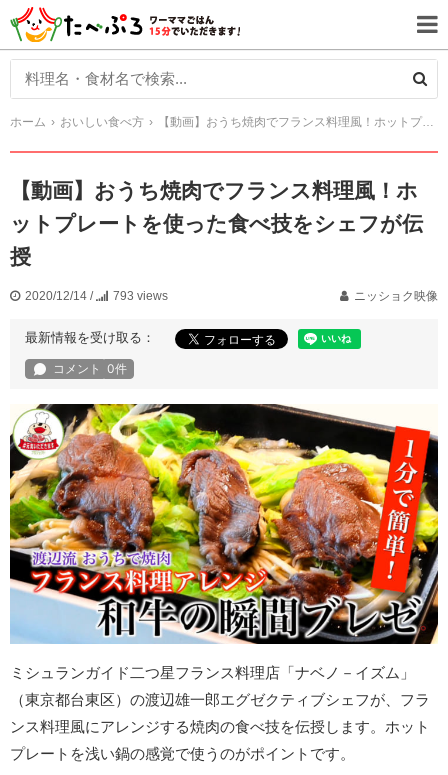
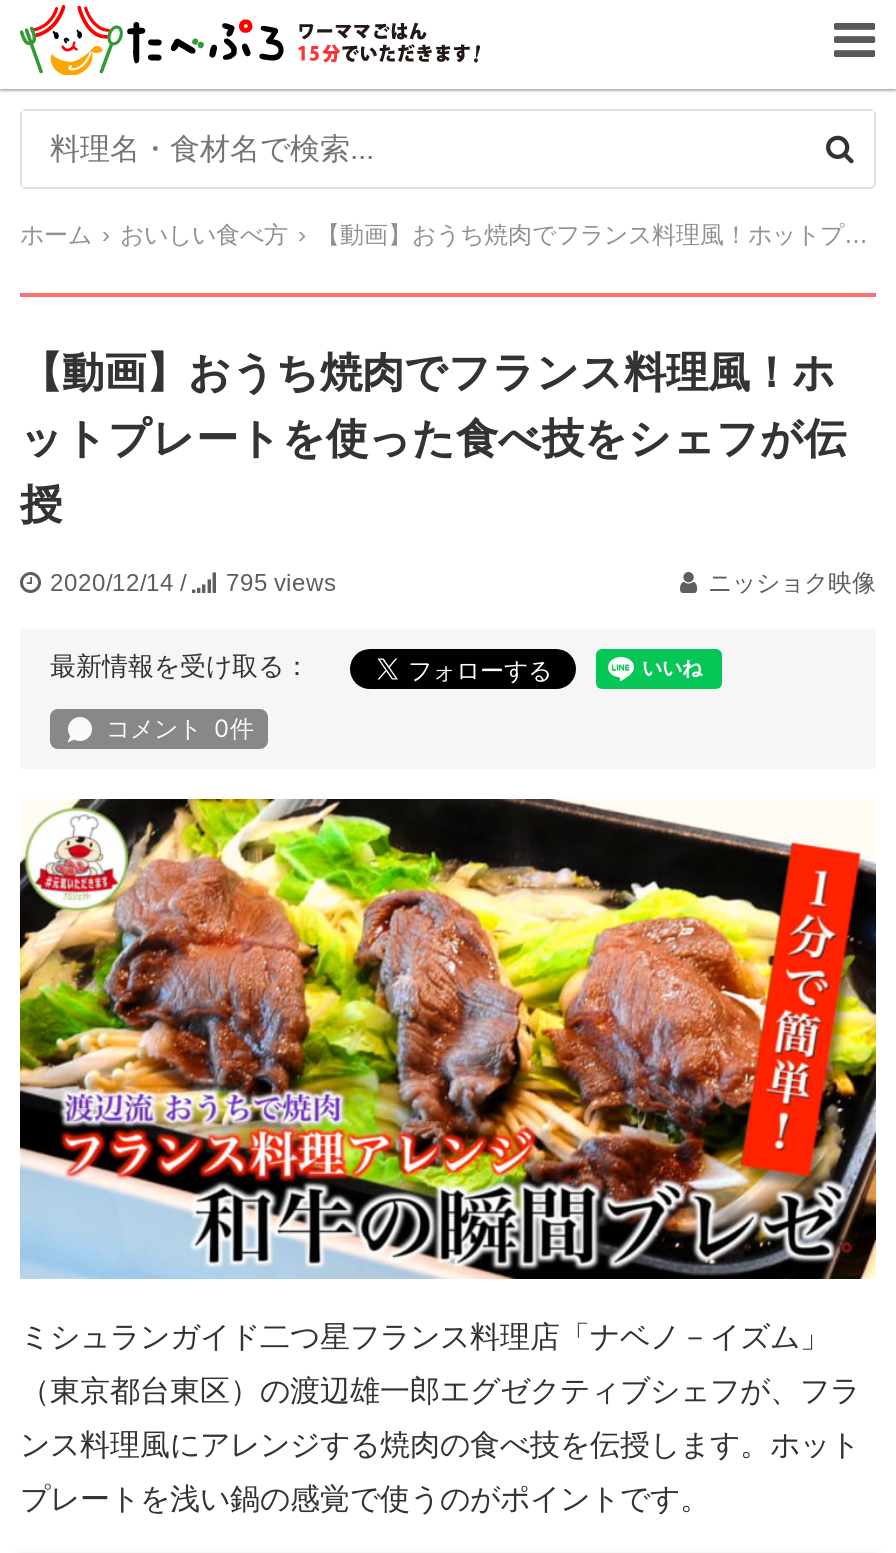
[25,289,168,303] 2020/12/14 / 793 views -> [50,569,336,597] 2020/12/14 / 795 views

